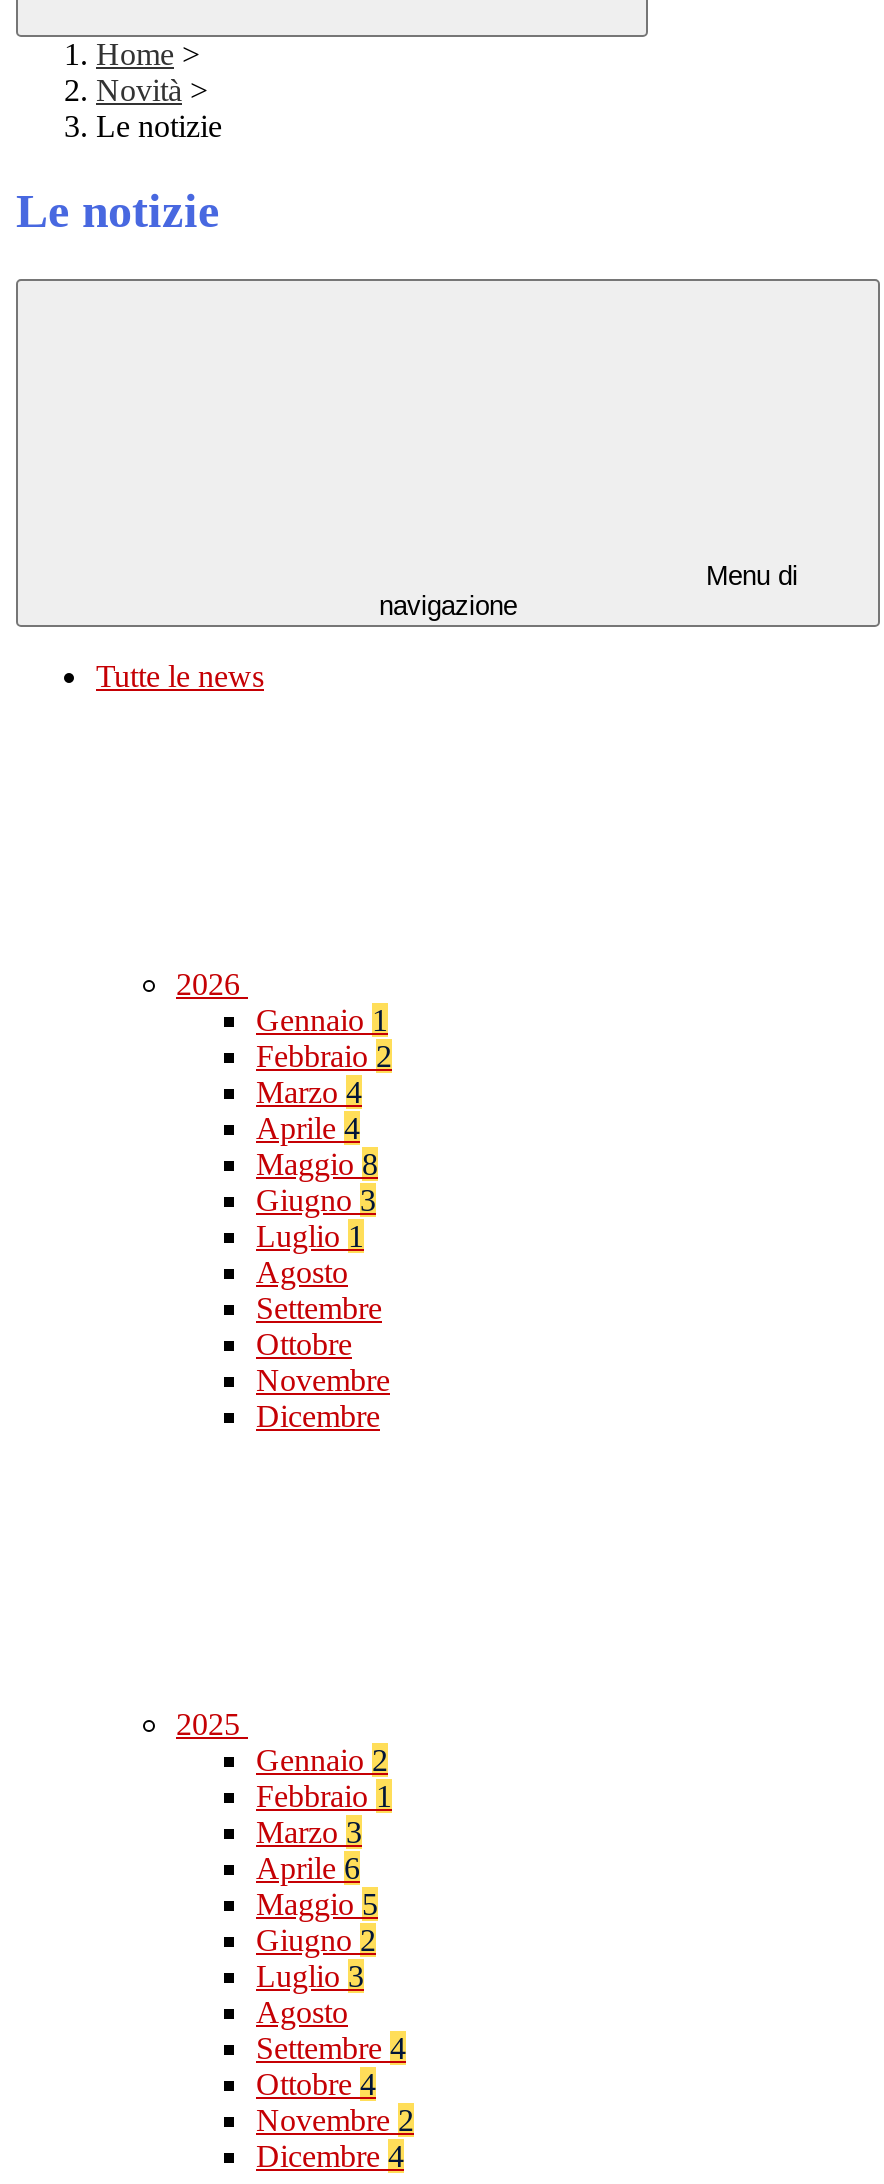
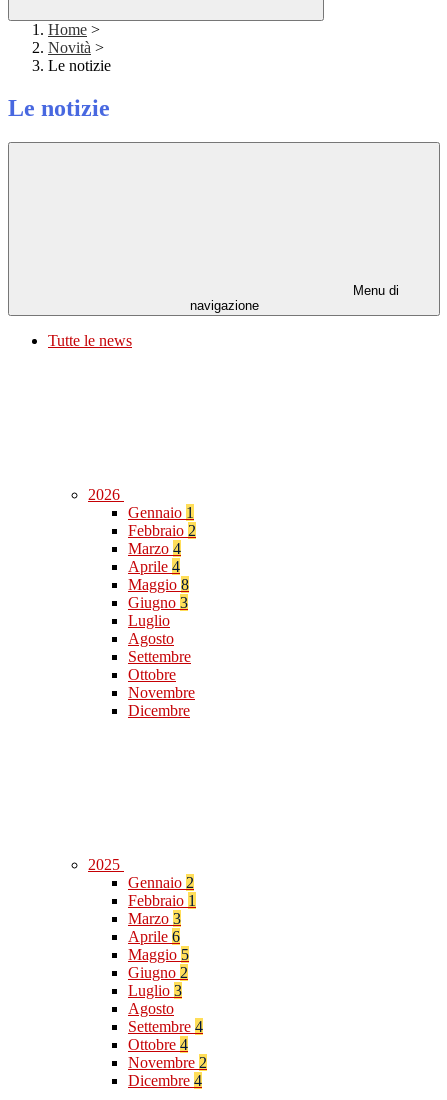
[256,1219,364,1253] Luglio 1 -> [128,612,170,629] Luglio

